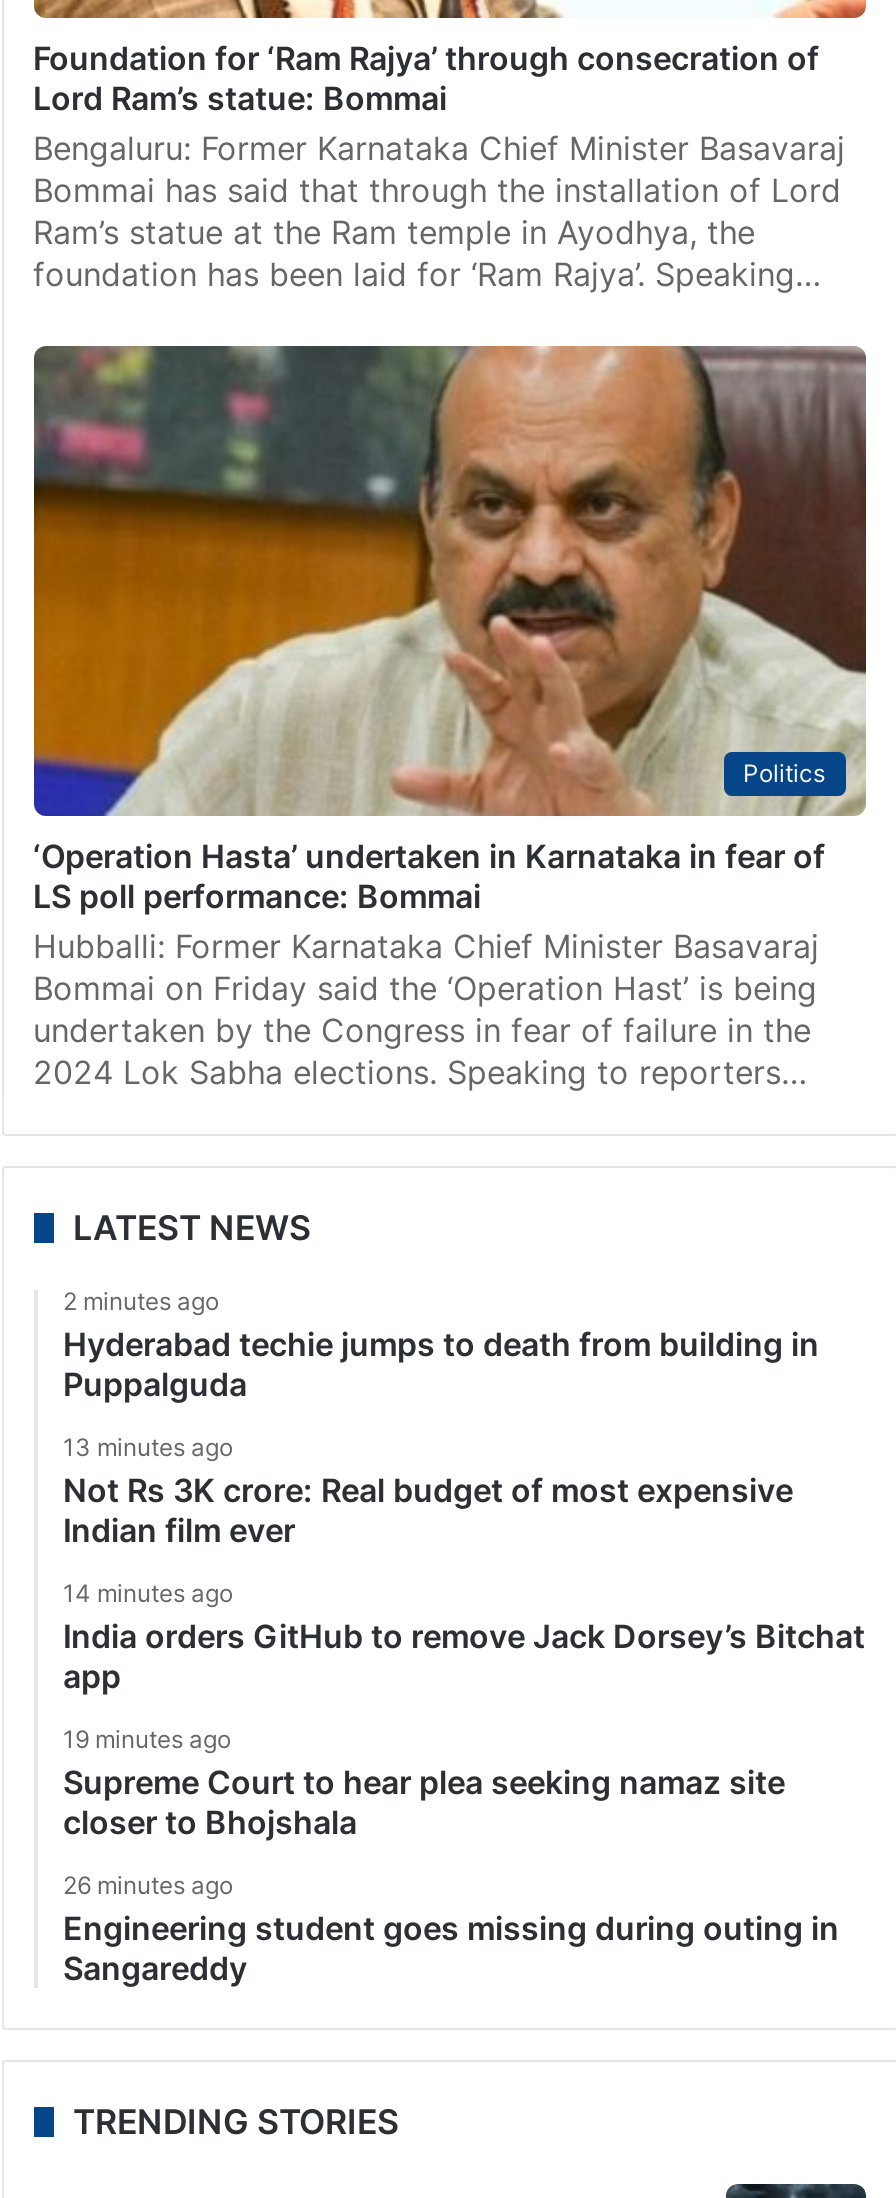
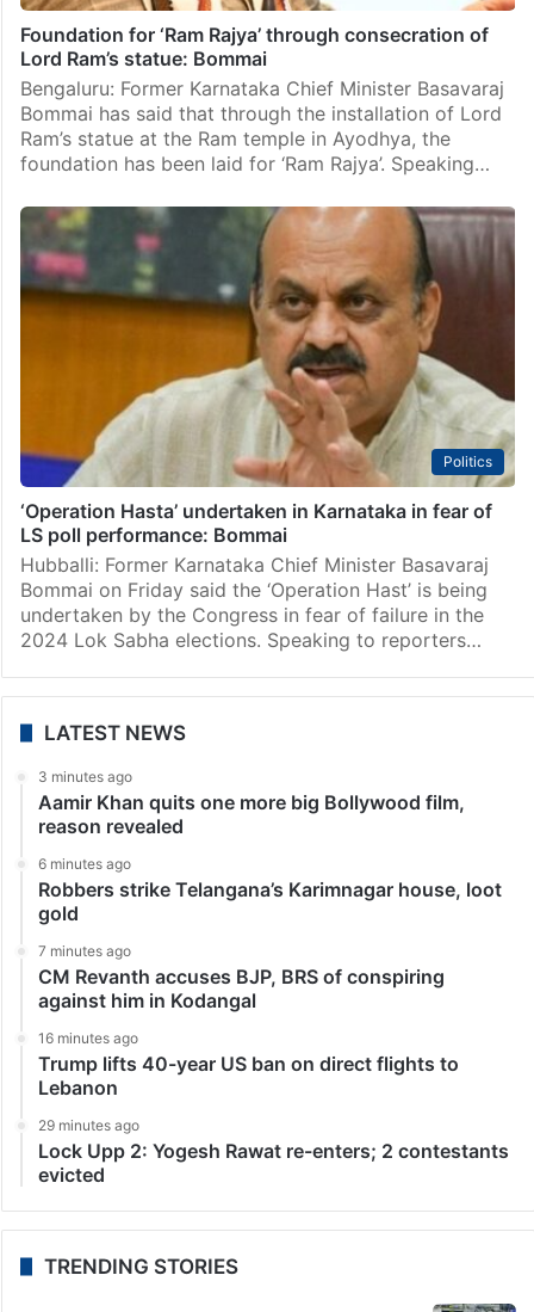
[63,1285,819,1403] 2 minutes ago | Hyderabad techie jumps to death from building in | Puppalguda -> [38,767,464,838] 3 minutes ago | Aamir Khan quits one more big Bollywood film, | reason revealed
[63,1431,793,1549] 13 minutes ago | Not Rs 3K crore: Real budget of most expensive | Indian film ever -> [38,854,501,925] 6 minutes ago | Robbers strike Telangana’s Karimnagar house, loot | gold
[63,1577,865,1695] 14 minutes ago | India orders GitHub to remove Jack Dorsey’s Bitchat | app -> [38,941,444,1012] 7 minutes ago | CM Revanth accuses BJP, BRS of conspiring | against him in Kodangal
[63,1723,785,1841] 19 minutes ago | Supreme Court to hear plea seeking namaz site | closer to Bhojshala -> [38,1029,458,1099] 16 minutes ago | Trump lifts 40-year US ban on direct flights to | Lebanon
[63,1869,839,1987] 26 minutes ago | Engineering student goes missing during outing in | Sangareddy -> [38,1116,508,1186] 29 minutes ago | Lock Upp 2: Yogesh Rawat re-enters; 2 contestants | evicted

